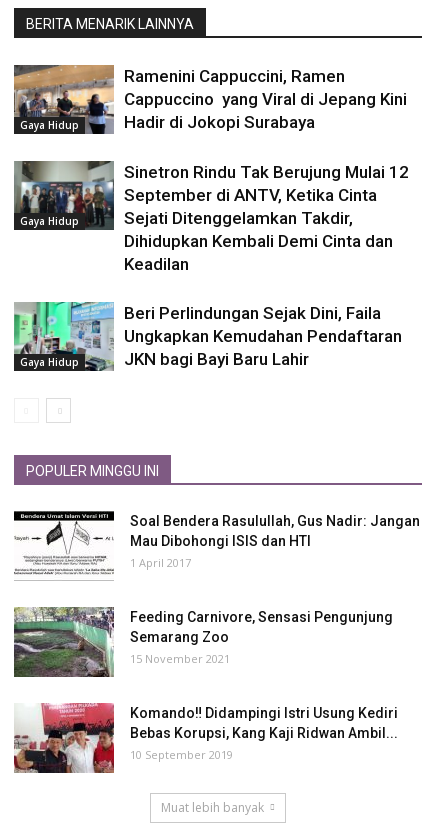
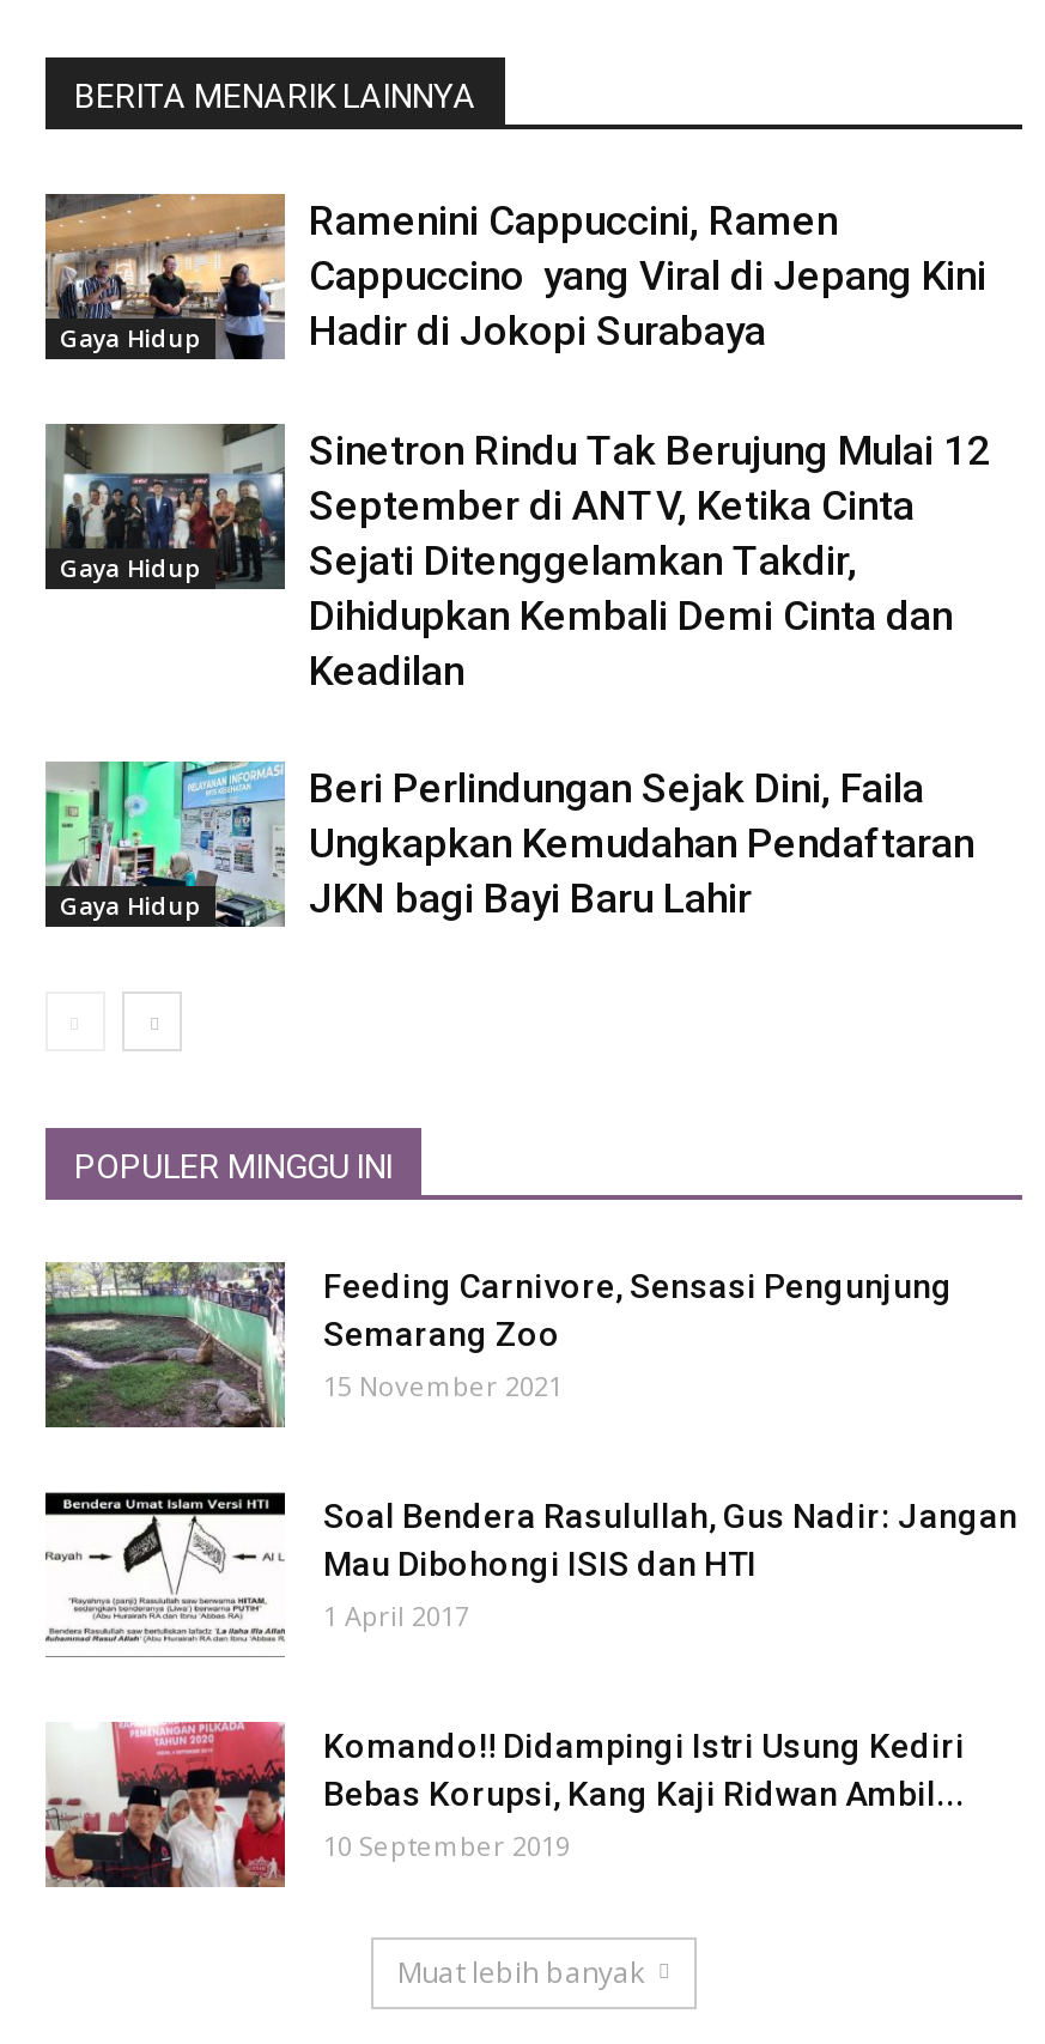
moved [21,512,420,575] -> [62,1493,1017,1644]: [image] | Soal Bendera Rasulullah, Gus Nadir: Jangan | Mau Dibohongi ISIS dan HTI | 1 April 2017
moved [13,607,393,678] -> [43,1261,953,1429]: [image] | Feeding Carnivore, Sensasi Pengunjung | Semarang Zoo | 15 November 2021

